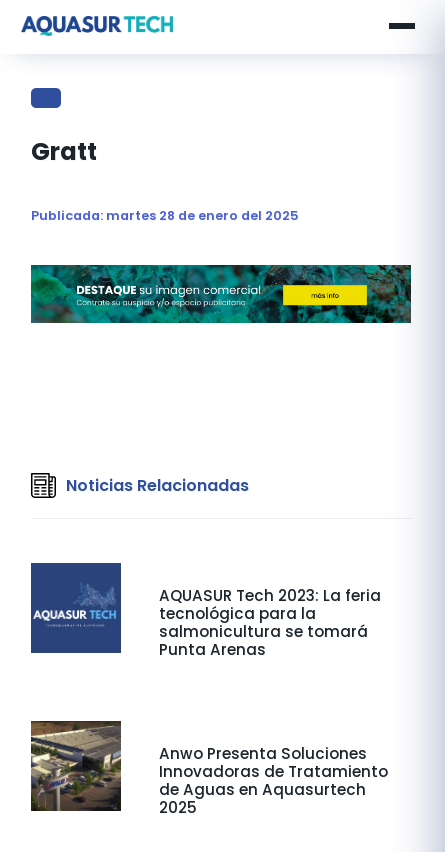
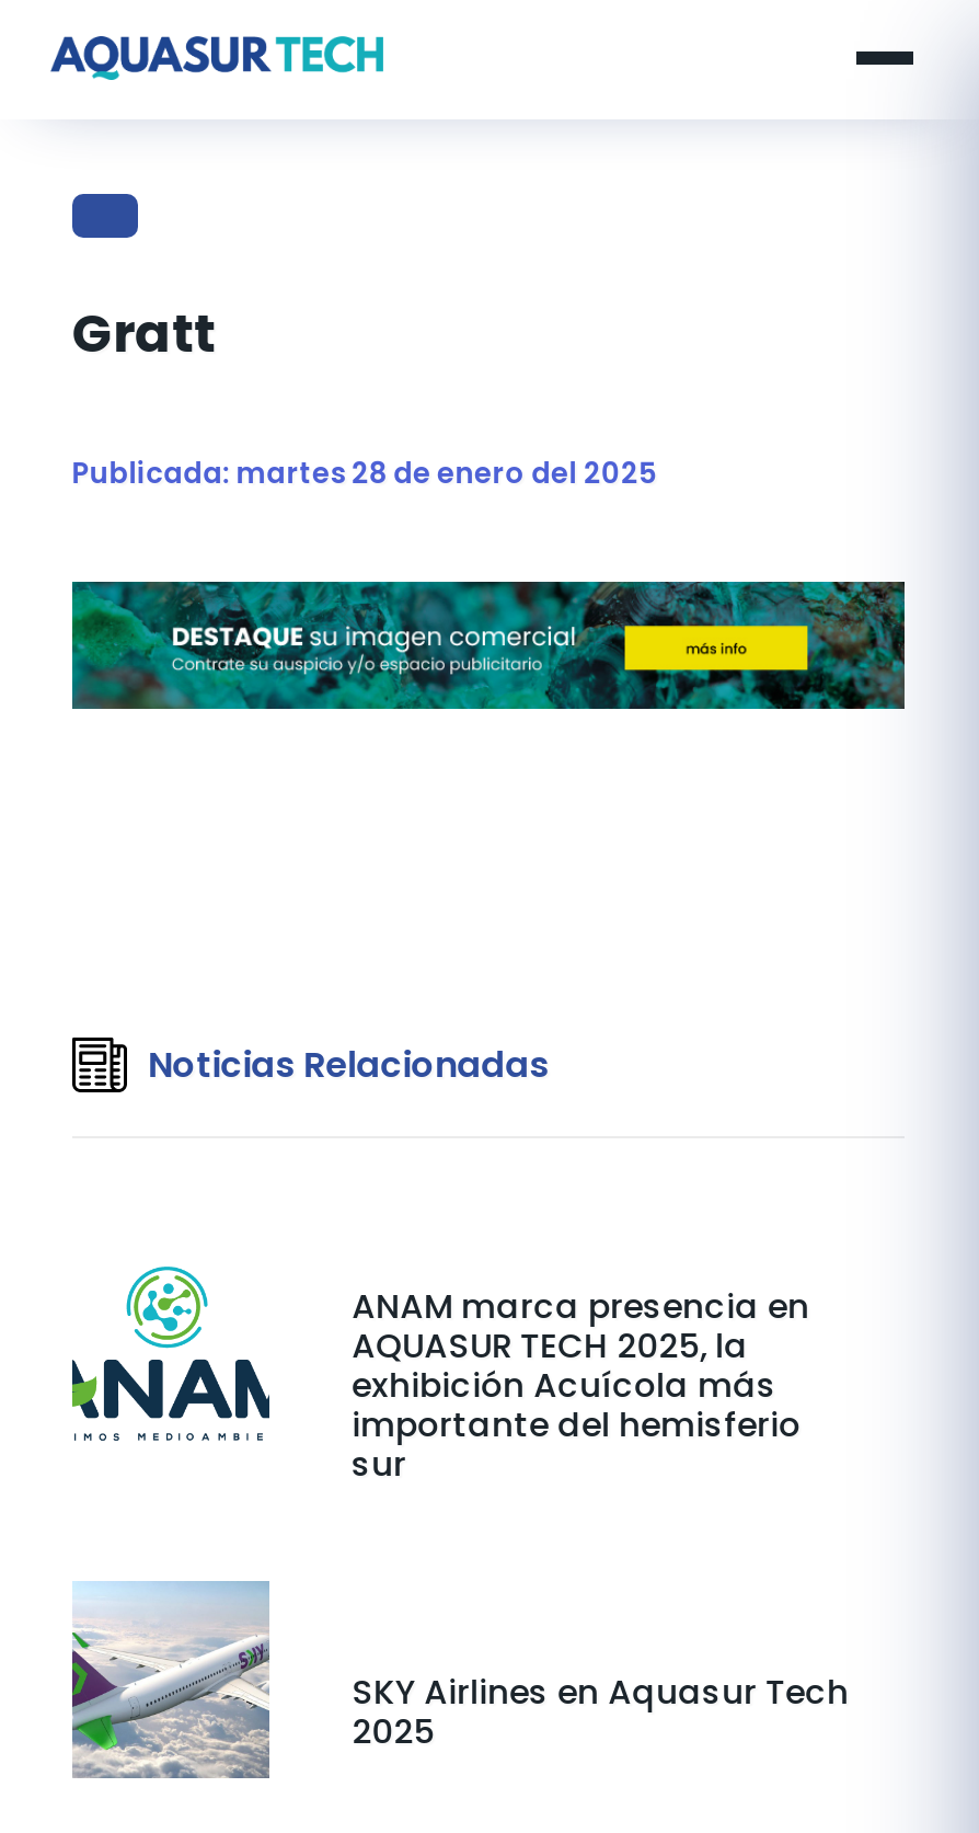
[30,562,381,660] [image] | AQUASUR Tech 2023: La feria | tecnológica para la | salmonicultura se tomará | Punta Arenas -> [70,1235,809,1487] [image] | ANAM marca presencia en | AQUASUR TECH 2025, la | exhibición Acuícola más | importante del hemisferio | sur
[30,720,388,829] [image] | Anwo Presenta Soluciones | Innovadoras de Tratamiento | de Aguas en Aquasurtech -> [70,1581,849,1780] [image] | SKY Airlines en Aquasur Tech

